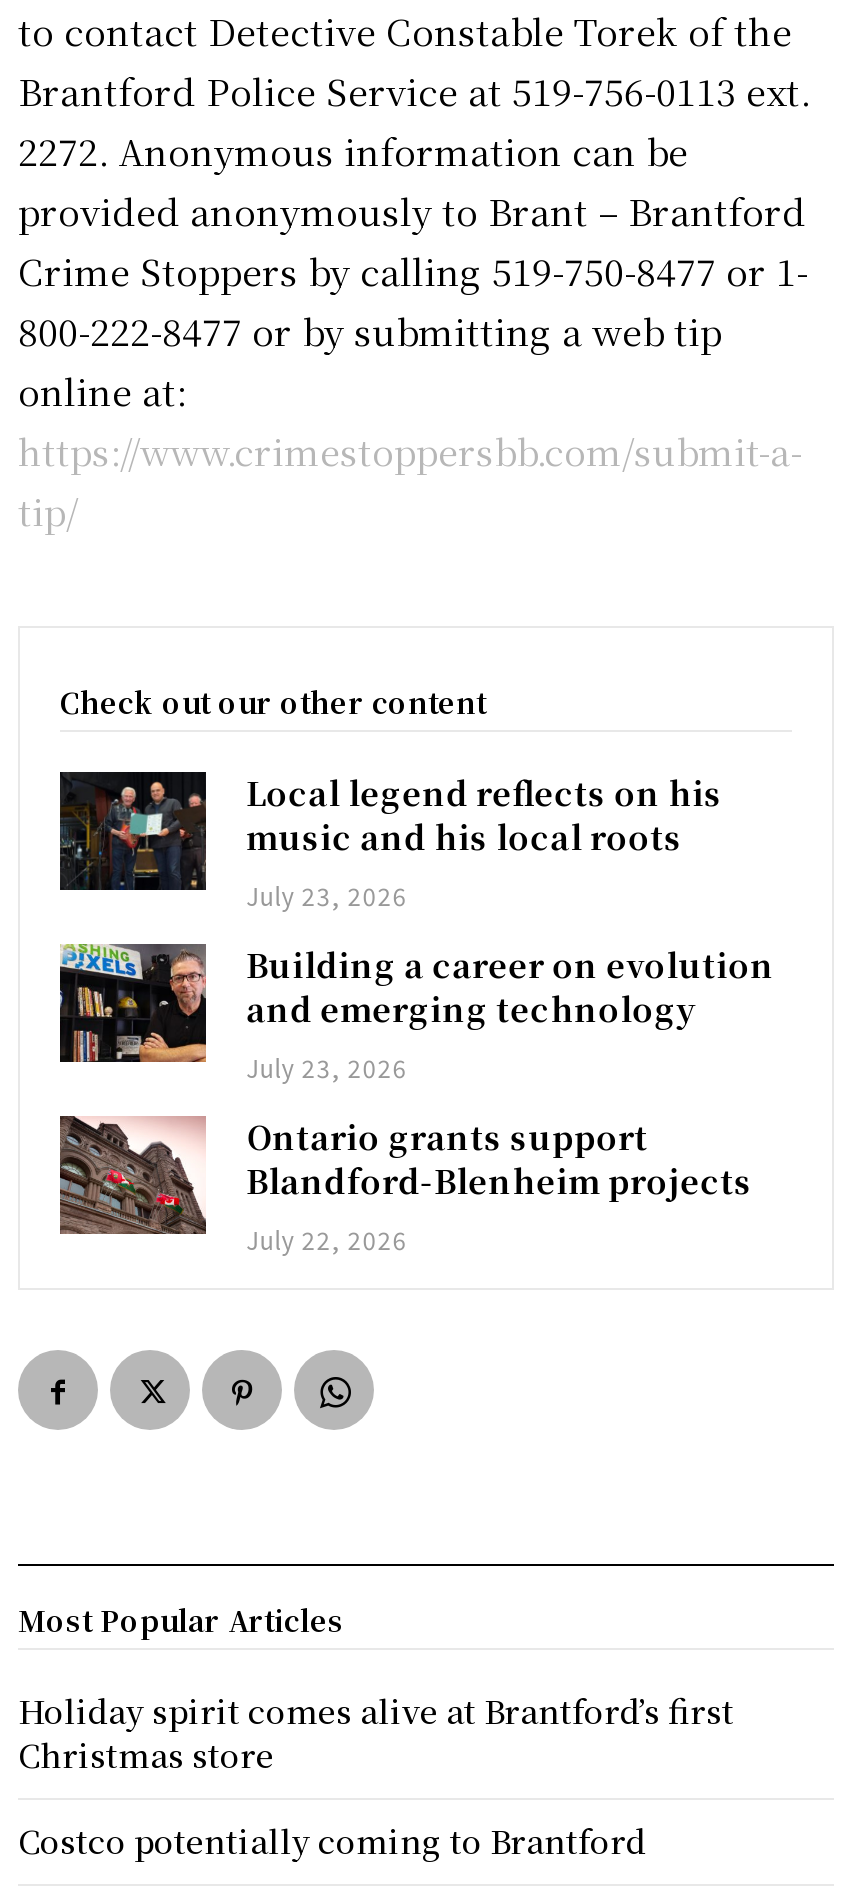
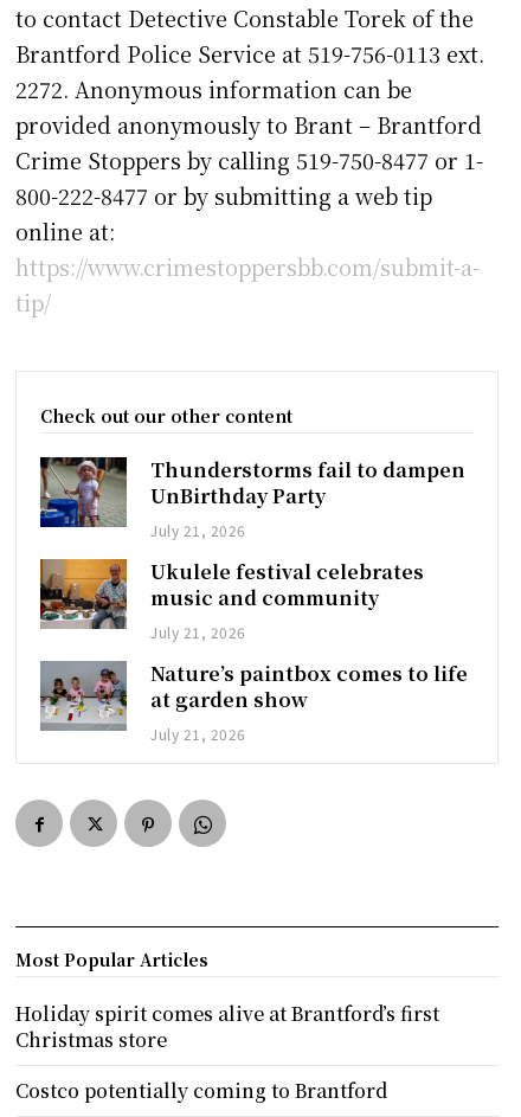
[58,771,722,913] [image] | Local legend reflects on his | music and his local roots | July 23, 2026 -> [39,457,466,541] [image] | Thunderstorms fail to dampen | UnBirthday Party | July 21, 2026
[58,942,774,1085] [image] | Building a career on evolution | and emerging technology | July 23, 2026 -> [39,558,424,643] [image] | Ukulele festival celebrates | music and community | July 21, 2026
[58,1115,752,1257] [image] | Ontario grants support | Blandford-Blenheim projects | July 22, 2026 -> [39,660,468,744] [image] | Nature’s paintbox comes to life | at garden show | July 21, 2026

